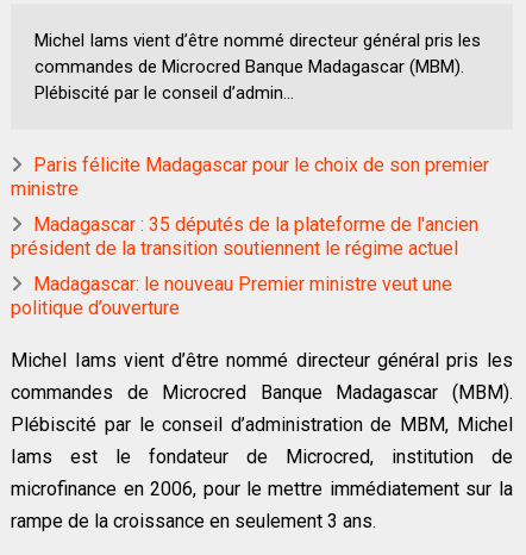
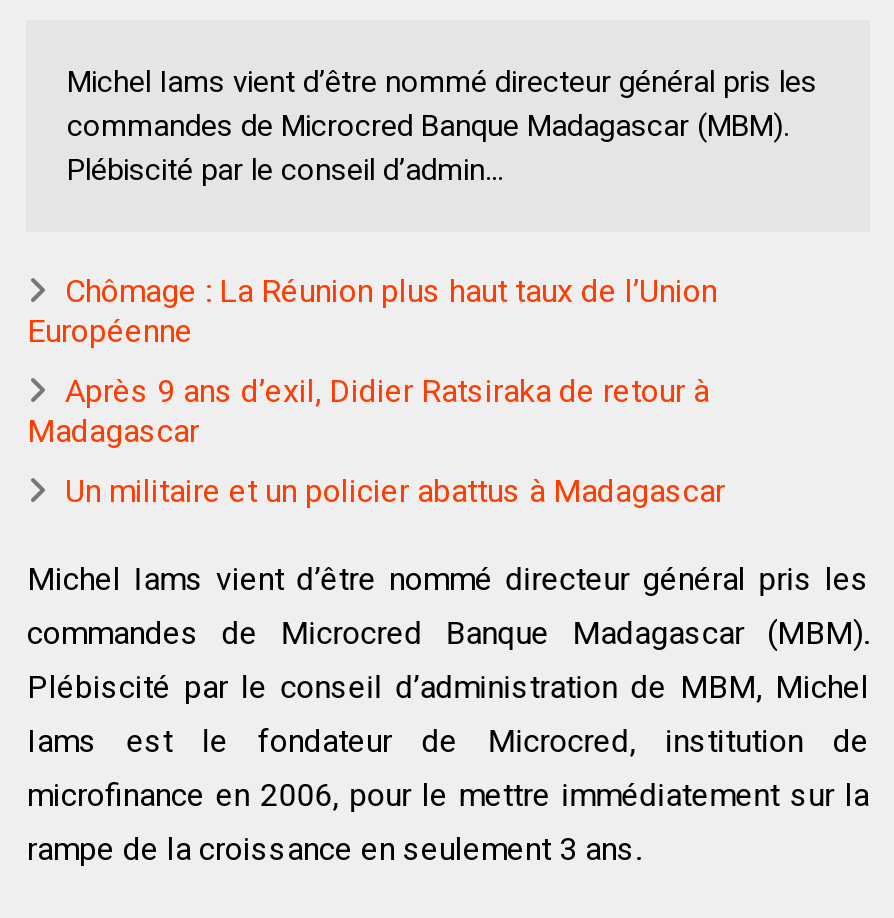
[11,153,490,199] Paris félicite Madagascar pour le choix de son premier | ministre -> [27,271,717,349] Chômage : La Réunion plus haut taux de l’Union | Européenne
[11,213,479,259] Madagascar : 35 députés de la plateforme de l'ancien | président de la transition soutiennent le régime actuel -> [27,371,709,449] Après 9 ans d’exil, Didier Ratsiraka de retour à | Madagascar
[11,272,453,319] Madagascar: le nouveau Premier ministre veut une | politique d’ouverture -> [65,471,725,509] Un militaire et un policier abattus à Madagascar

